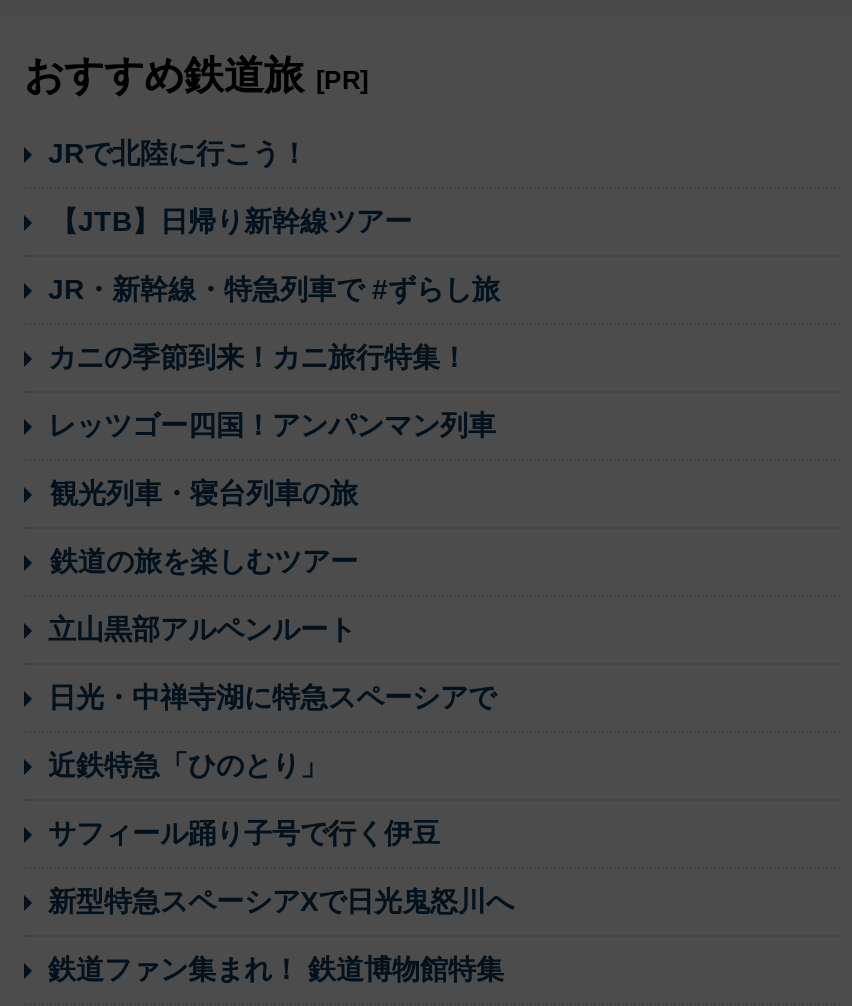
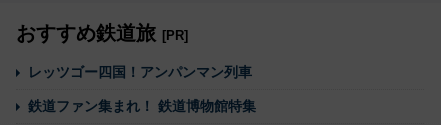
[48,136,500,372] JRで北陸に行こう！ | 【JTB】日帰り新幹線ツアー | JR・新幹線・特急列車で #ずらし旅 | カニの季節到来！カニ旅行特集！ -> none
[48,476,514,916] 観光列車・寝台列車の旅 | 鉄道の旅を楽しむツアー | 立山黒部アルペンルート | 日光・中禅寺湖に特急スペーシアで | 近鉄特急「ひのとり」 | サフィール踊り子号で行く伊豆 | 新型特急スペーシアXで日光鬼怒川へ -> none

